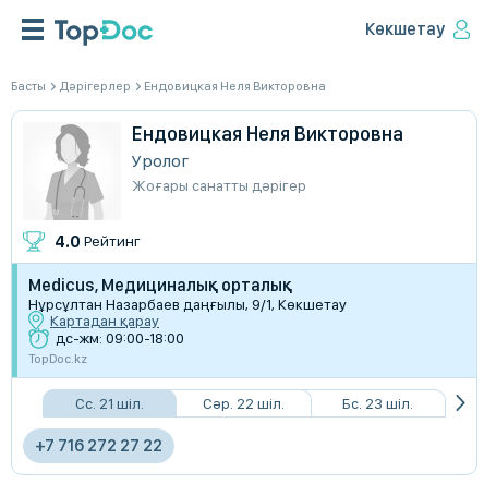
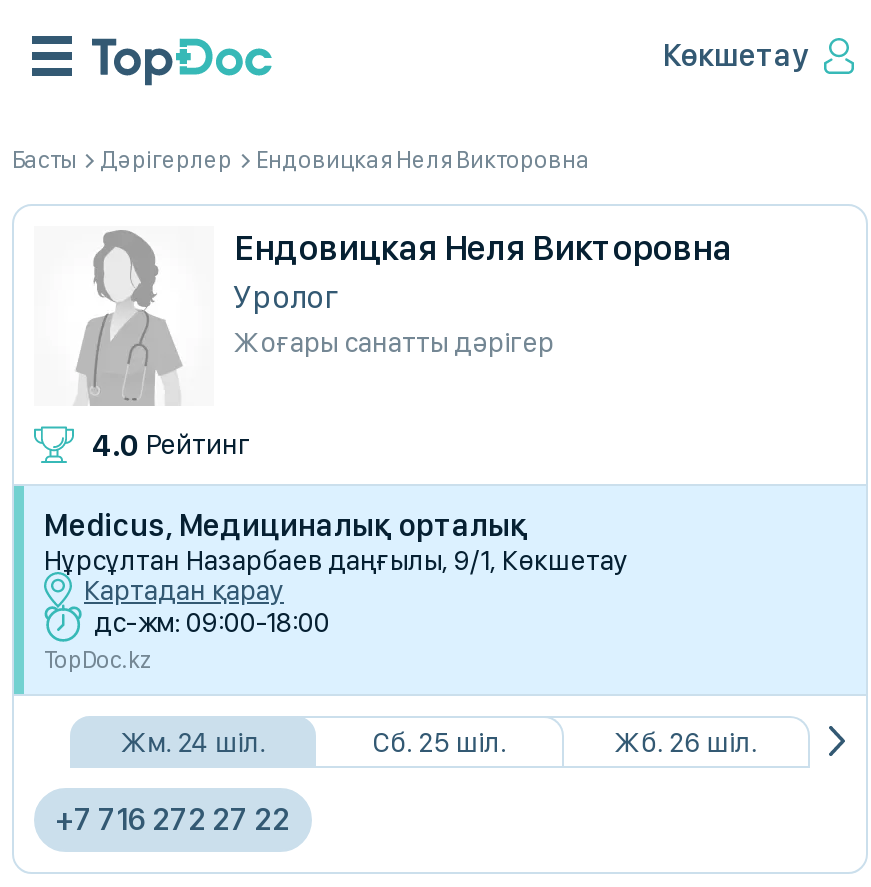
[75,395,144,412] Сс. 21 шіл. -> [121,726,265,758] Жм. 24 шіл.
[203,395,285,412] Сәр. 22 шіл. -> [372,726,506,758] Сб. 25 шіл.
[343,395,413,412] Бс. 23 шіл. -> [615,726,757,758] Жб. 26 шіл.

